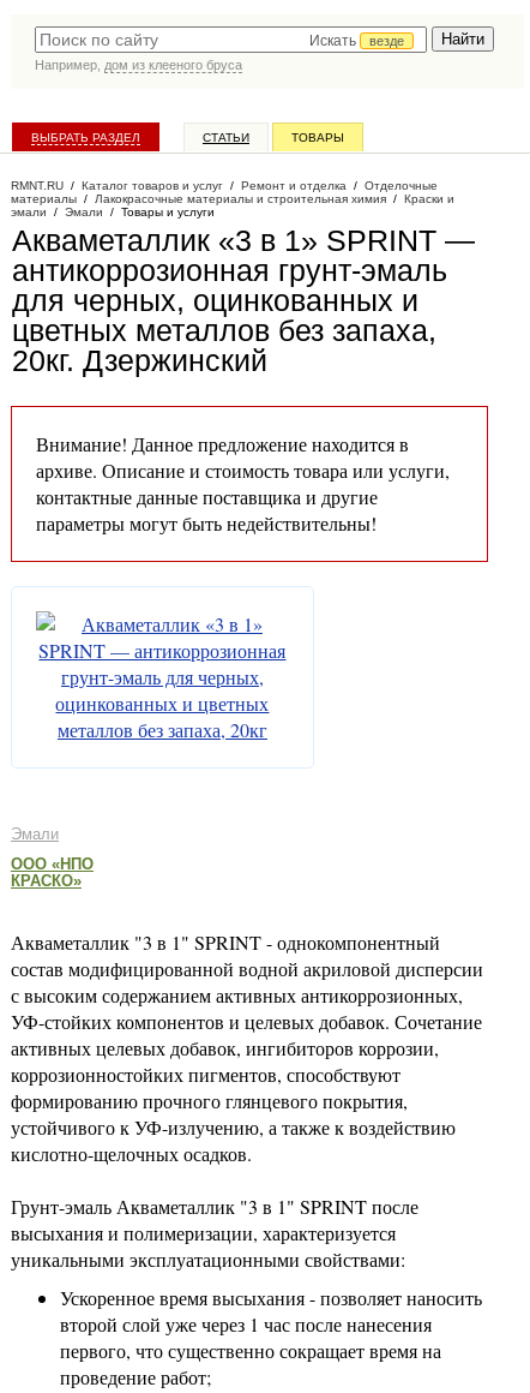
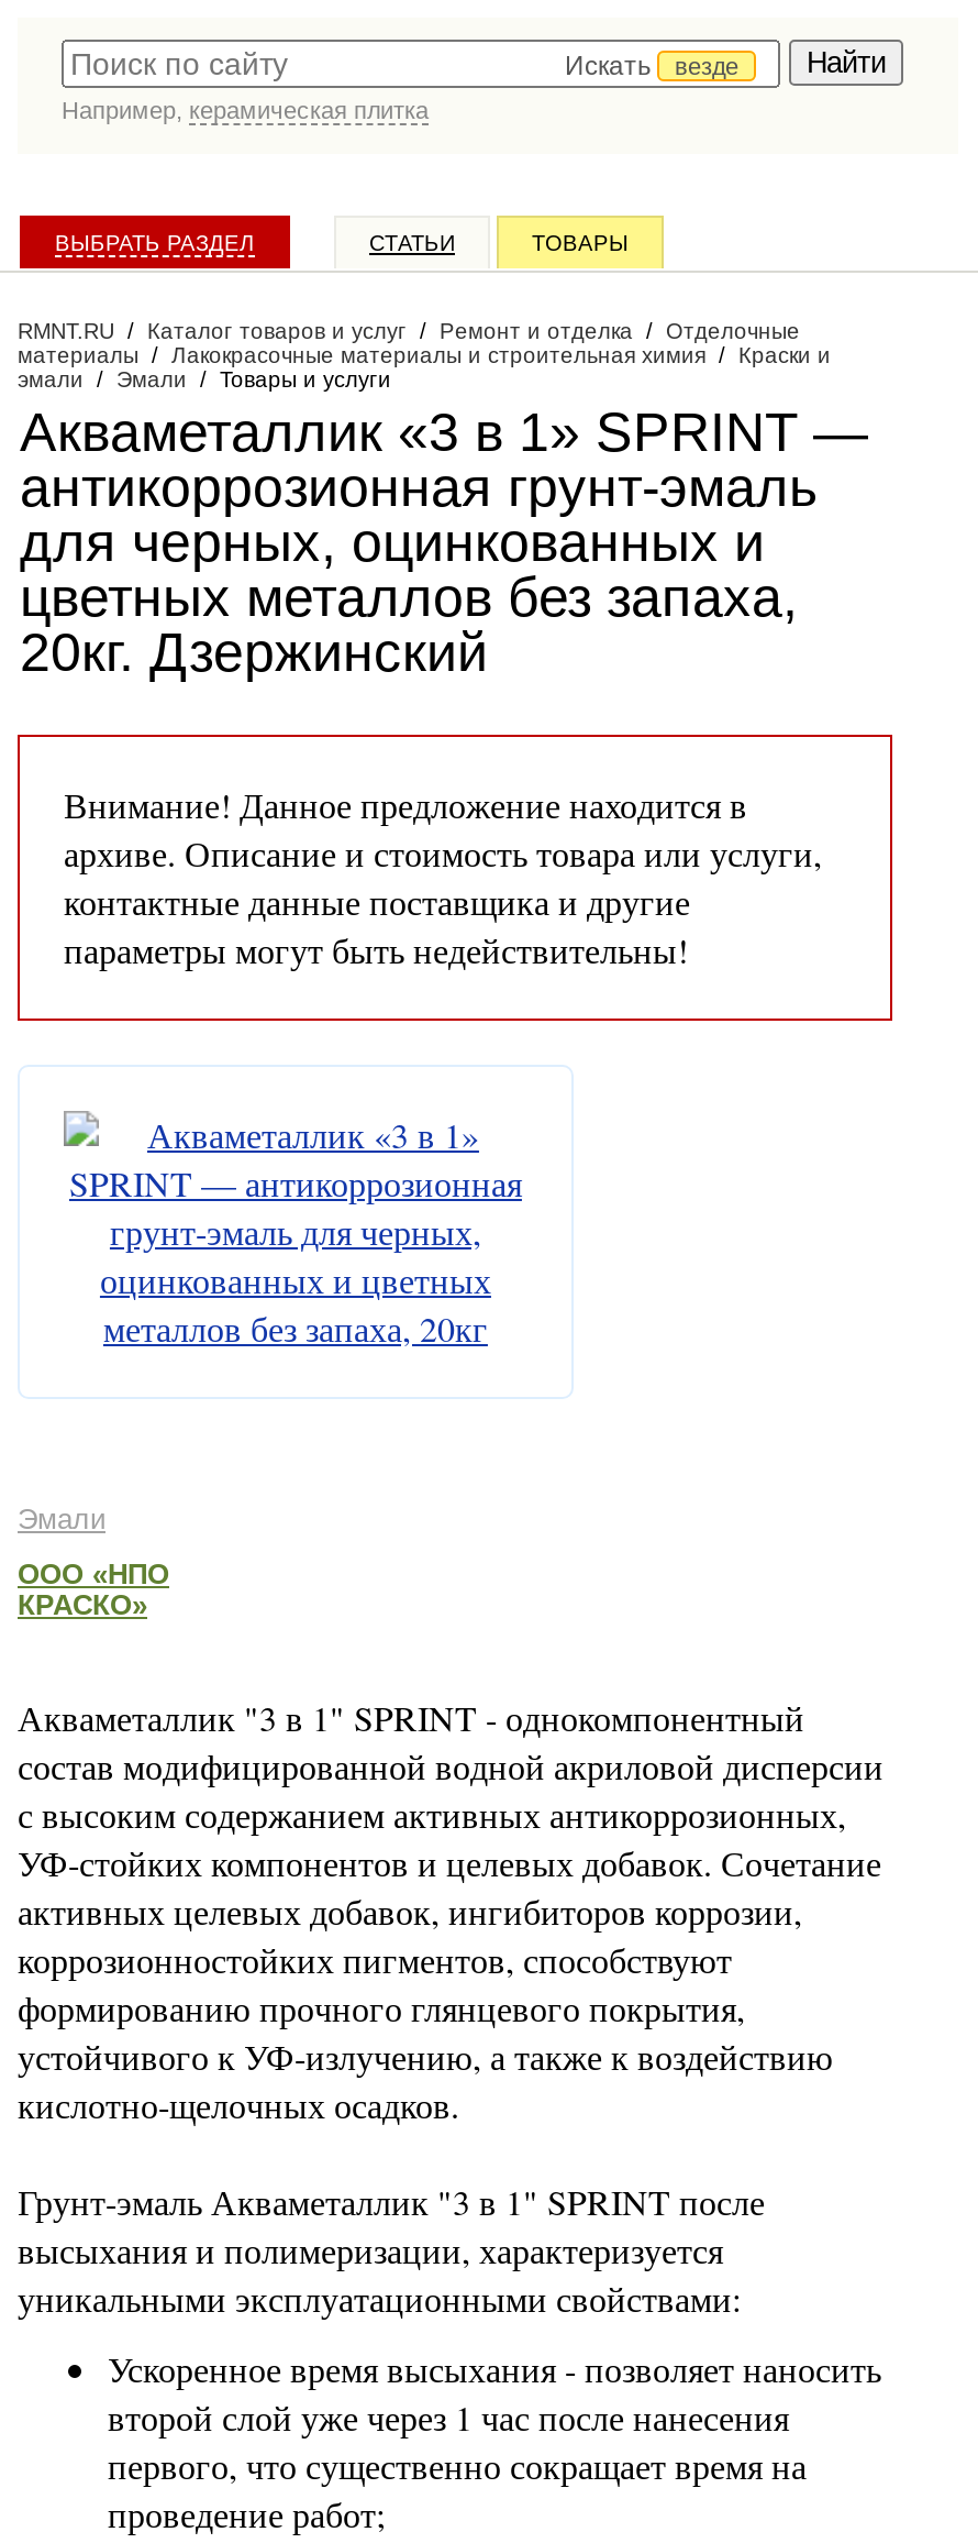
[35,58,242,72] Например, дом из клееного бруса -> [62,97,429,123] Например, керамическая плитка

